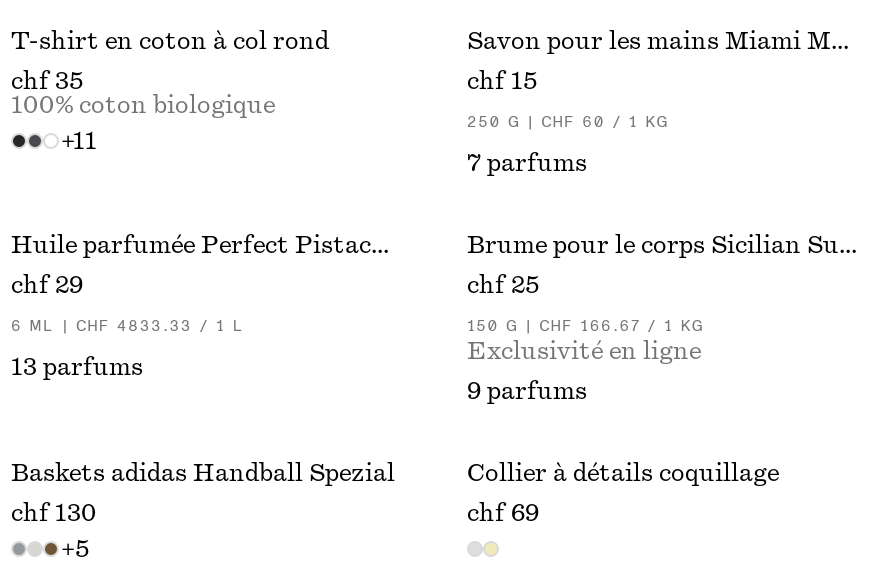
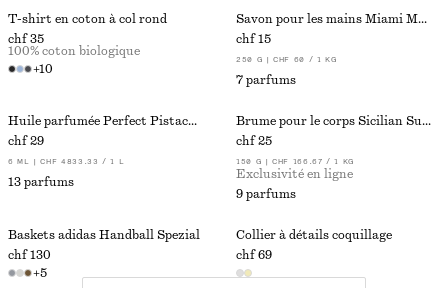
[61,129,97,153] +11 -> [33,63,53,75] +10

